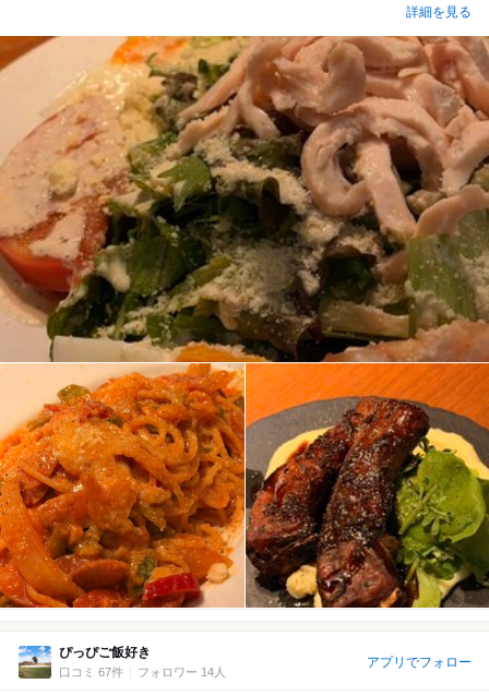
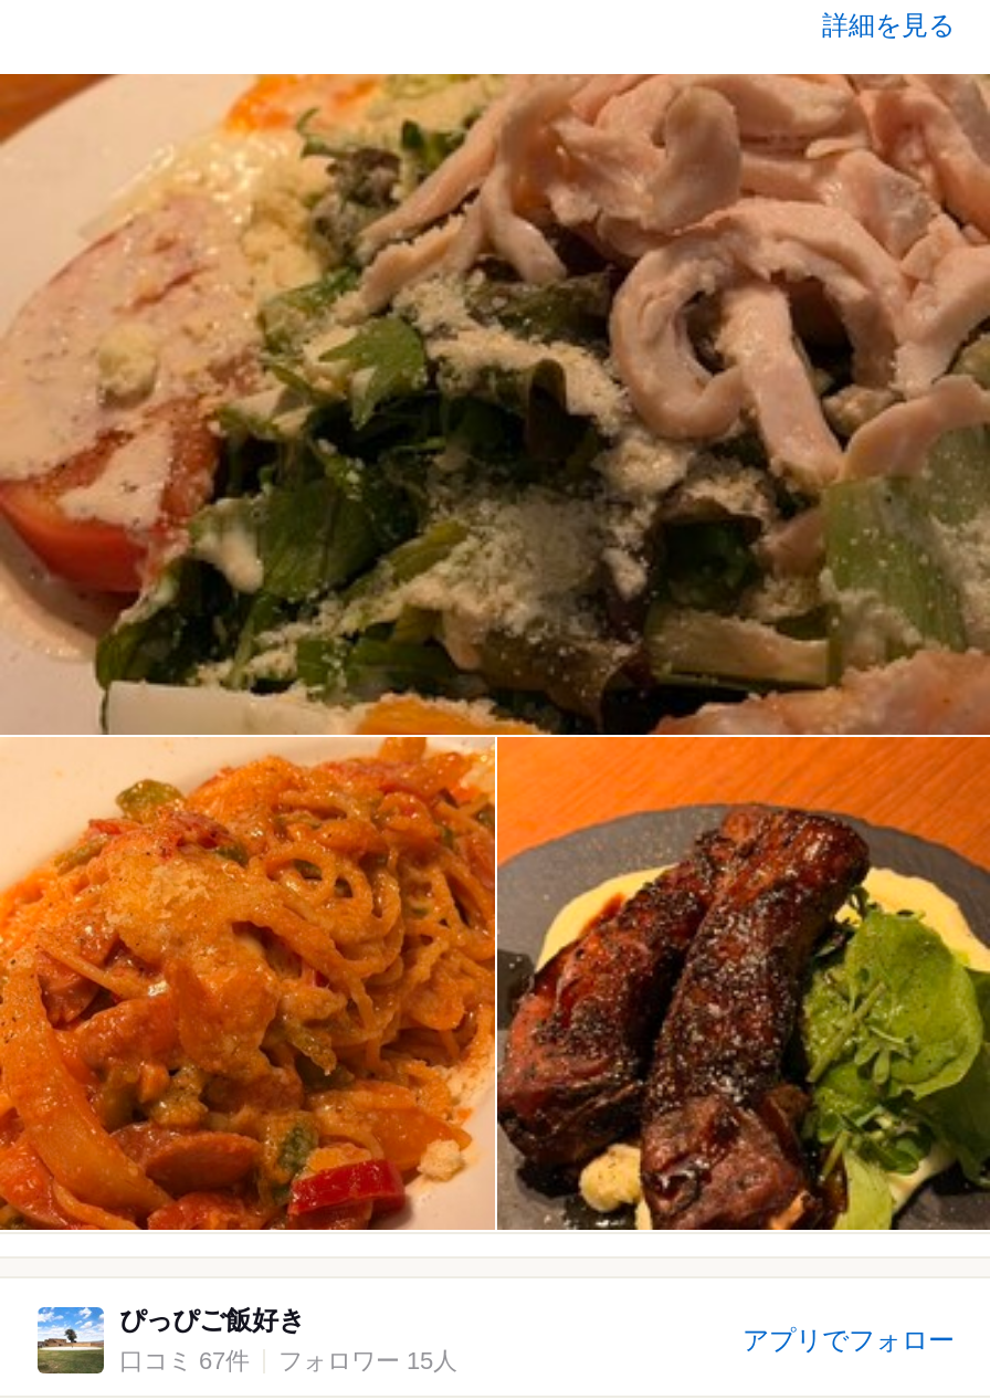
[138,665,226,678] フォロワー 14人 -> [278,1347,457,1374] フォロワー 15人

